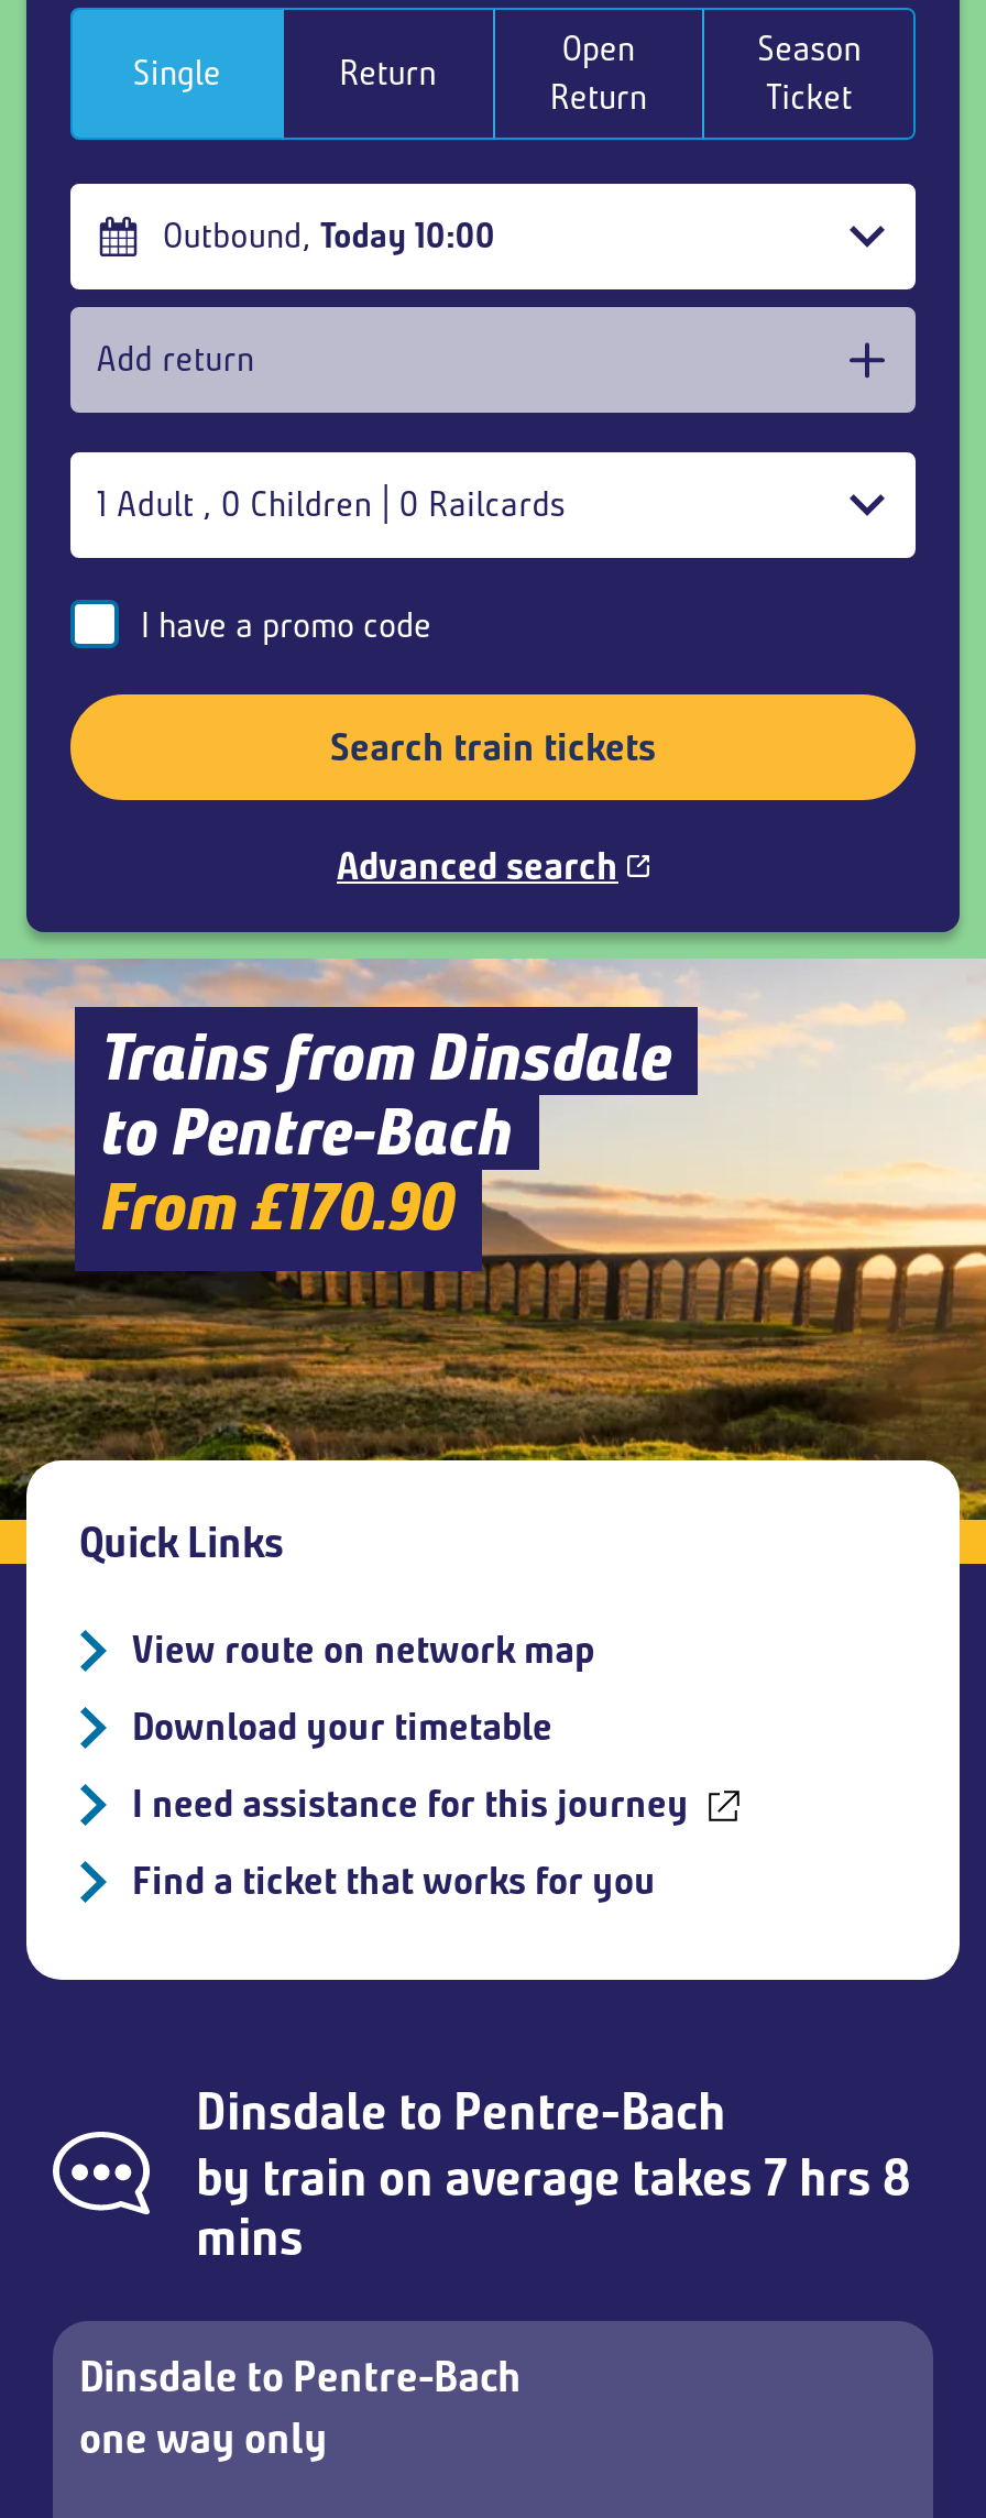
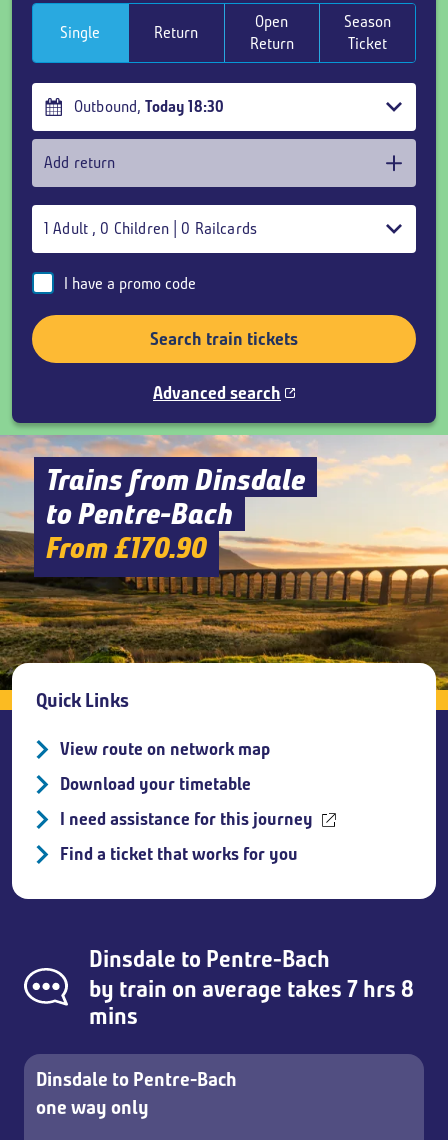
[163,215,495,256] Outbound, Today 10:00 -> [74,97,224,116] Outbound, Today 18:30

